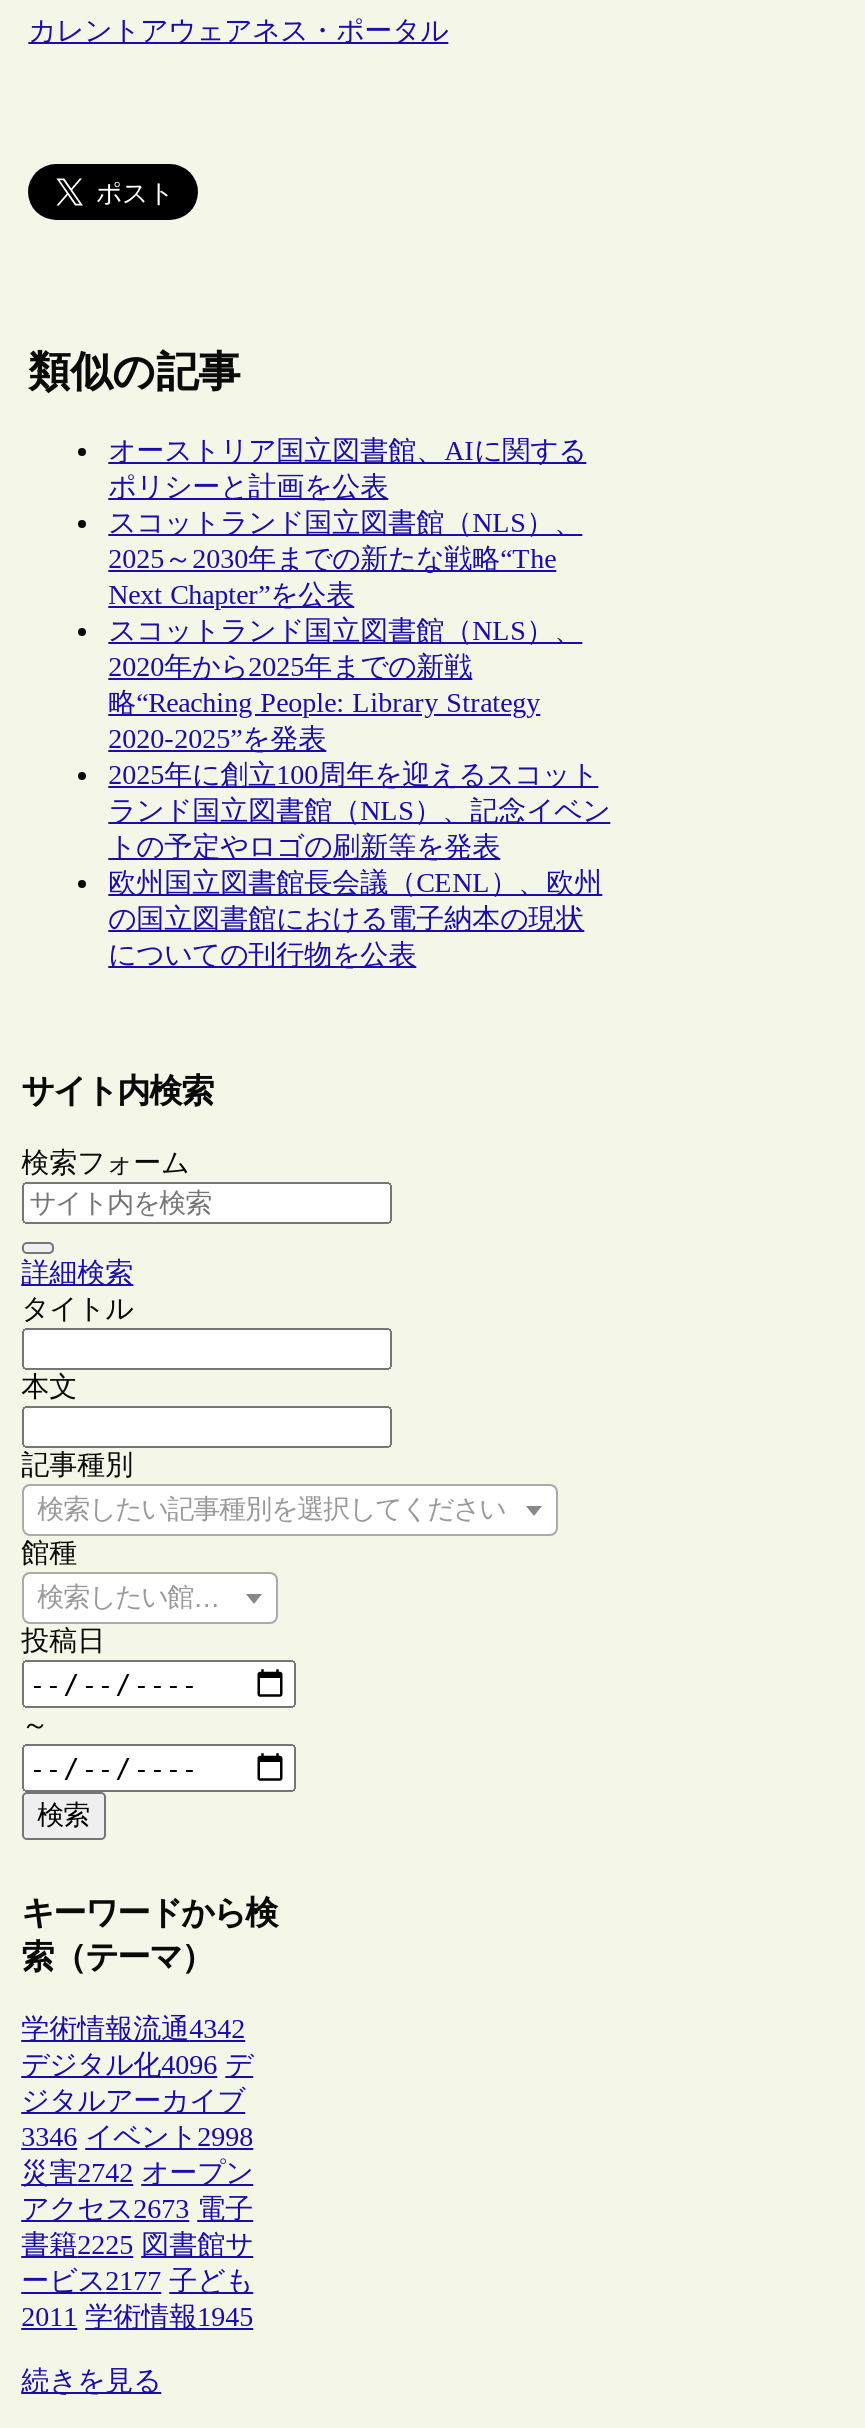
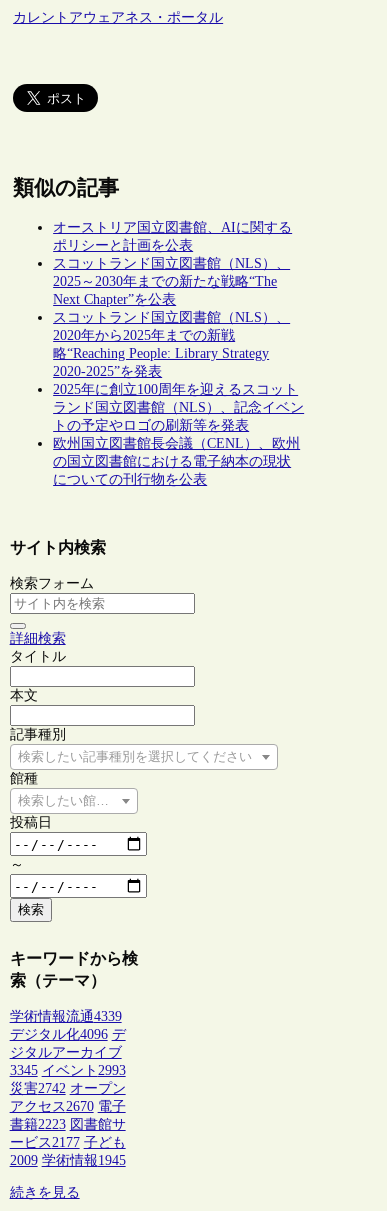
[21,2014,245,2044] 学術情報流通4342 -> [10,1009,122,1024] 学術情報流通4339
[21,2122,253,2152] 3346 イベント2998 -> [10,1063,126,1078] 3345 イベント2993
[21,2194,253,2224] アクセス2673 電子 -> [10,1099,126,1114] アクセス2670 電子
[21,2230,253,2260] 書籍2225 図書館サ -> [10,1117,126,1132] 書籍2223 図書館サ
[21,2302,253,2332] 2011 学術情報1945 -> [10,1153,126,1168] 2009 学術情報1945

